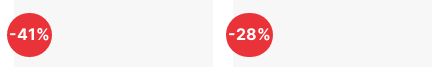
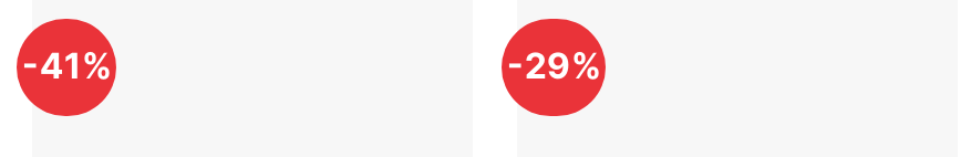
[228,24,271,44] -28% -> [507,42,602,86] -29%

